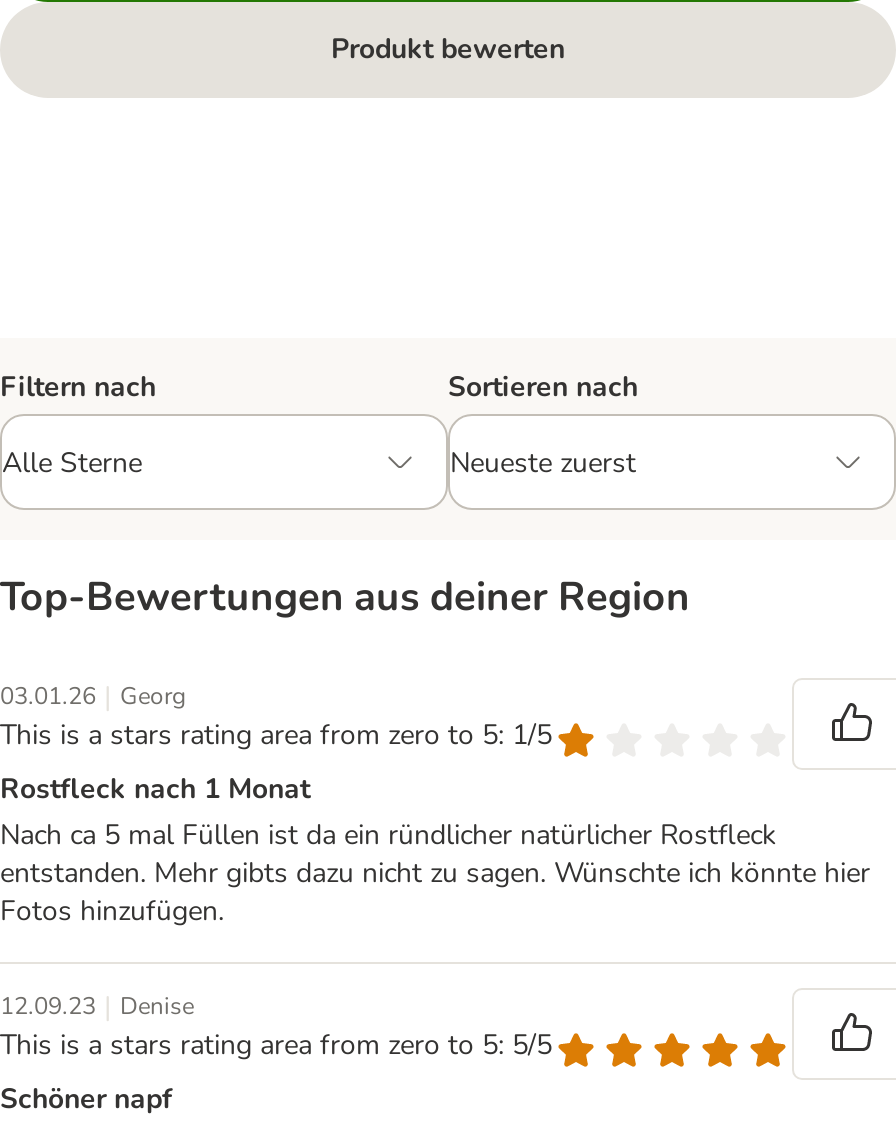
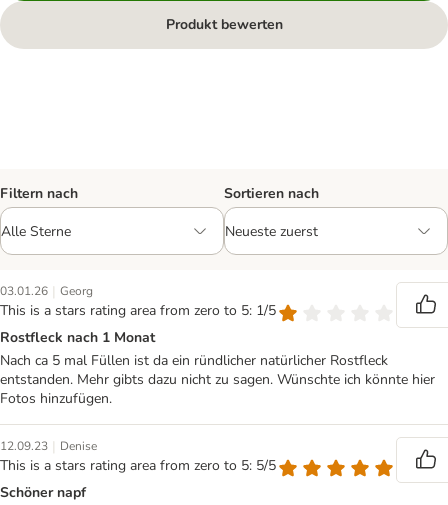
[0,569,690,623] Top‑Bewertungen aus deiner Region -> none

